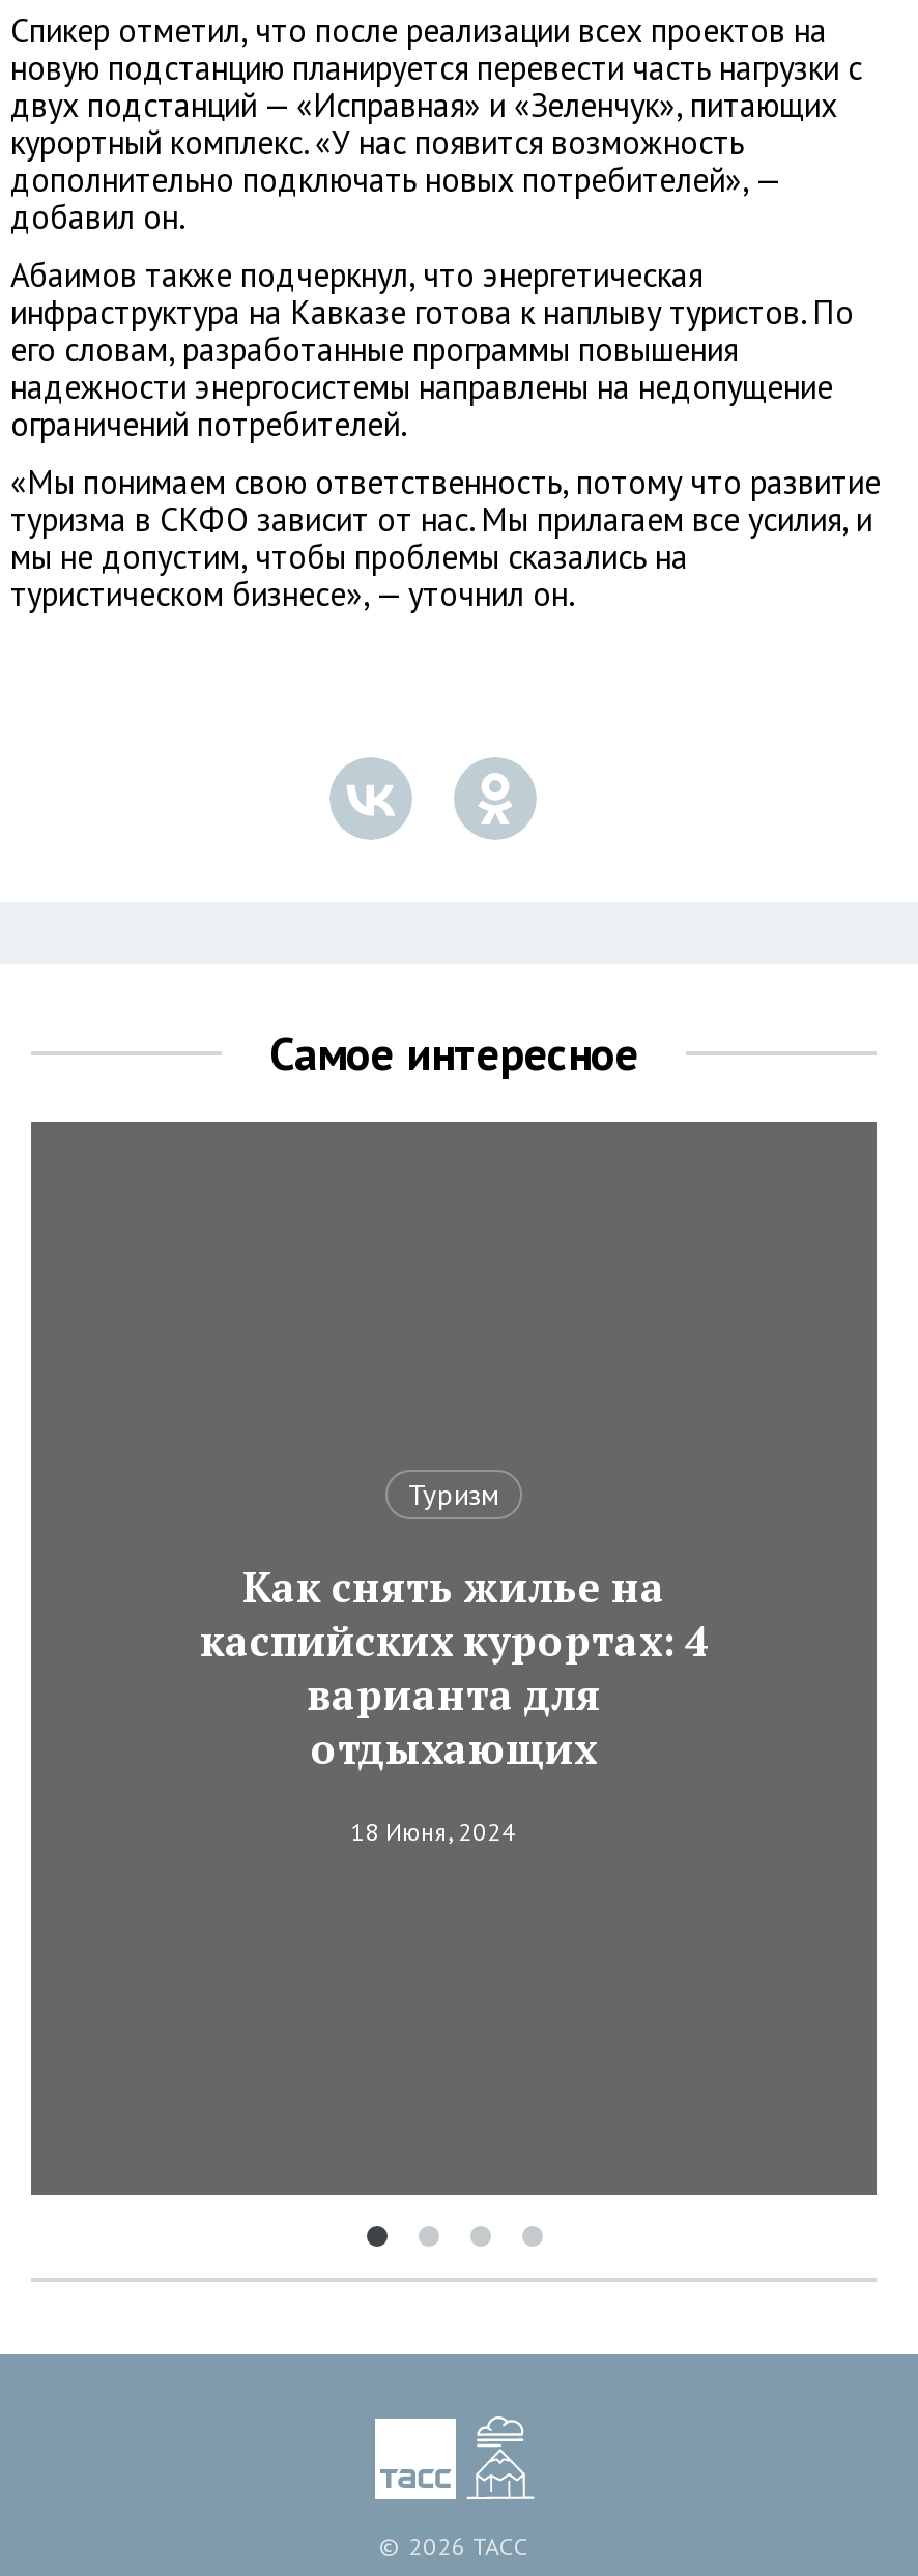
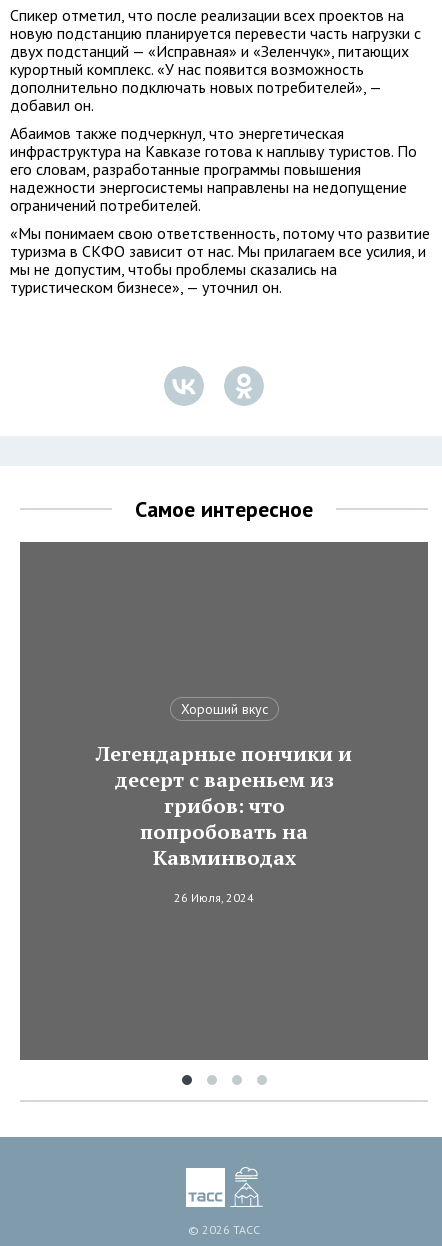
[408,1476,499,1513] Туризм -> [180,700,267,718] Хороший вкус
[200,1559,708,1777] Как снять жилье на | каспийских курортах: 4 | варианта для | отдыхающих -> [96,740,352,871] Легендарные пончики и | десерт с вареньем из | грибов: что | попробовать на | Кавминводах
[350,1816,516,1847] 18 Июня, 2024 -> [174,890,254,905] 26 Июля, 2024

